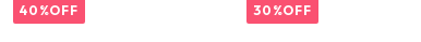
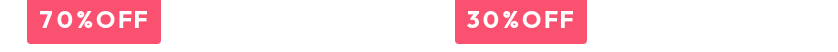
[20,2,78,19] 40%OFF -> [39,4,149,34] 70%OFF

